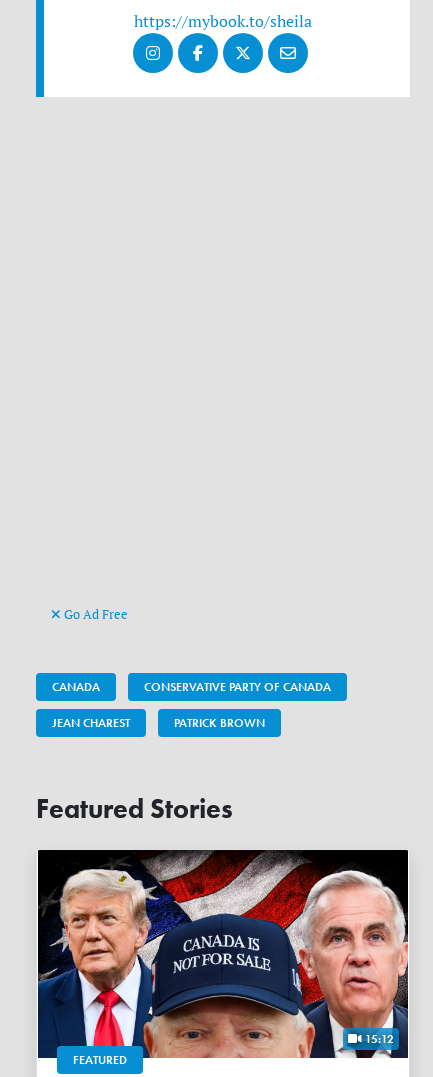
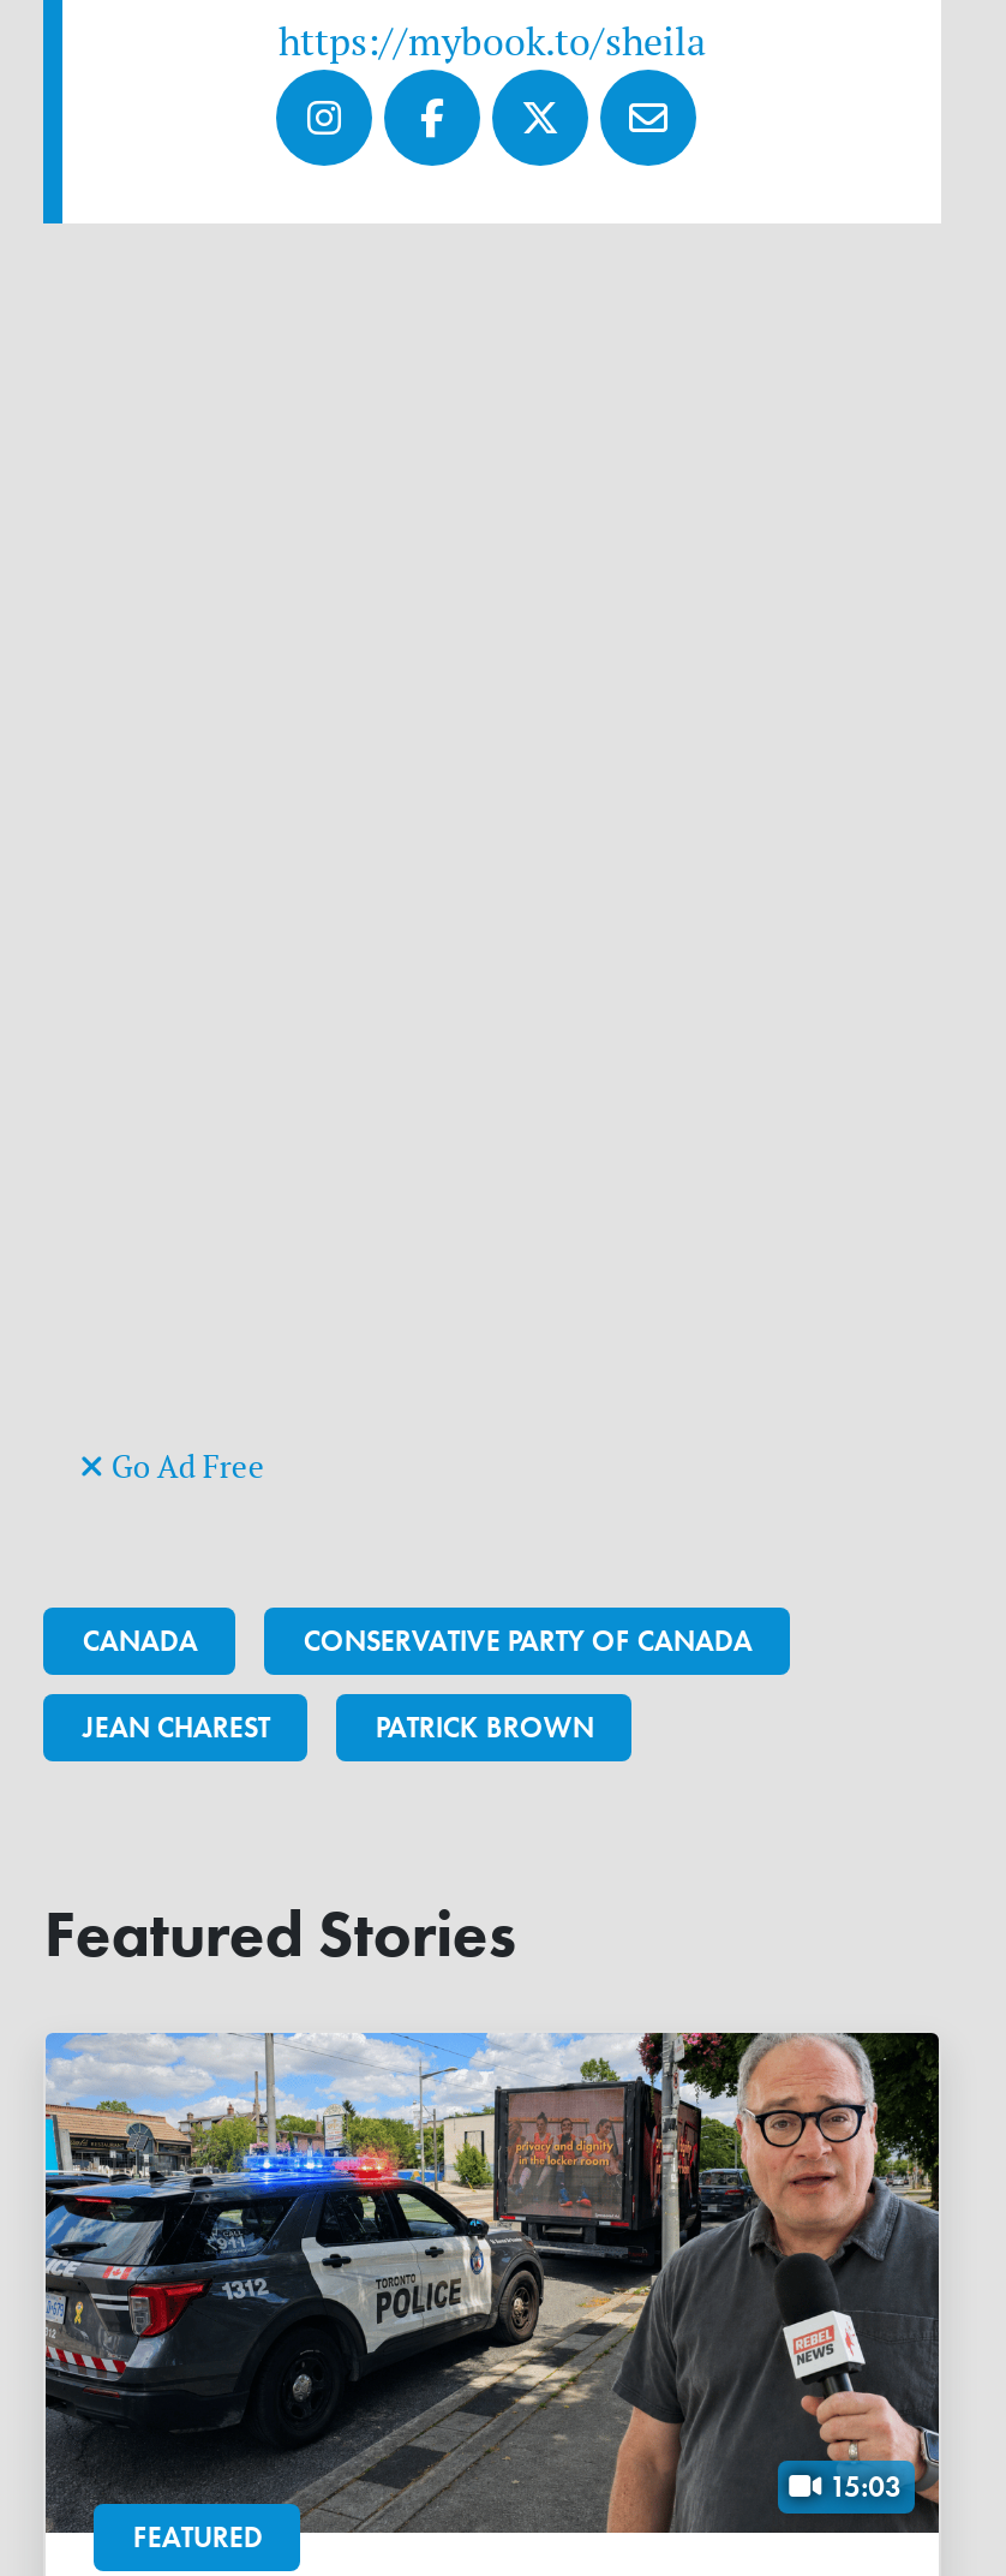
[37,849,409,1059] [image] | 15:12 -> [43,2031,941,2535] [image] | 15:03

